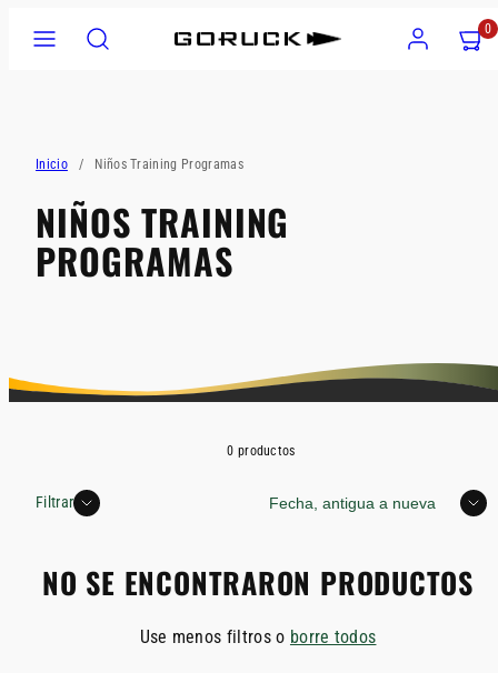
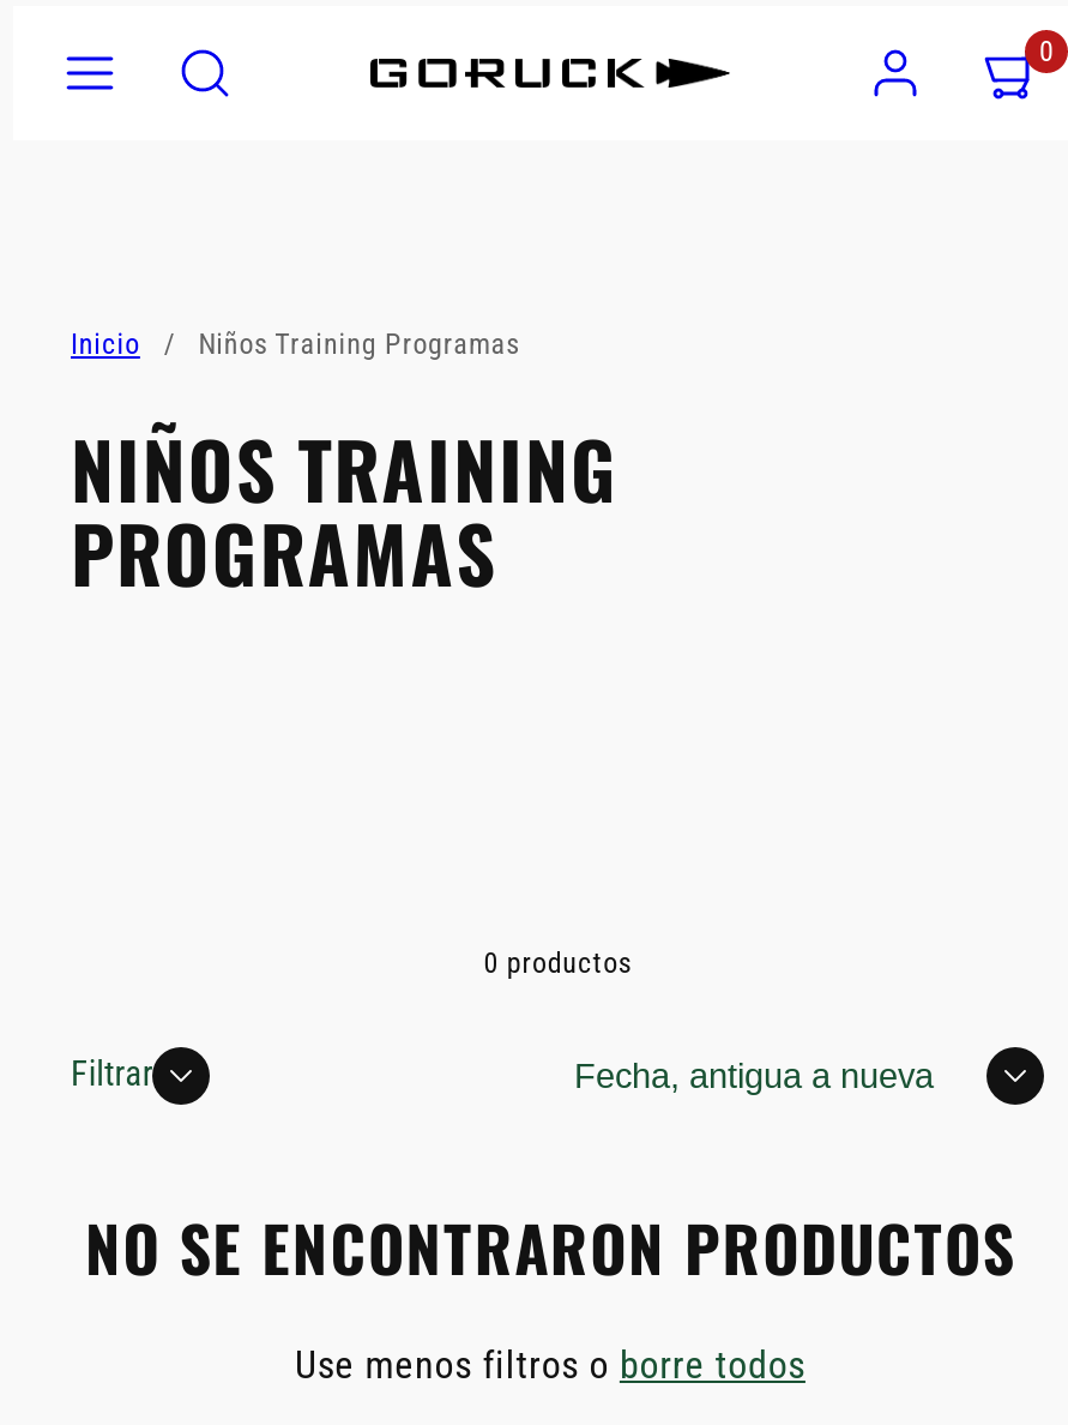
[8,362,495,403] [image] -> none

